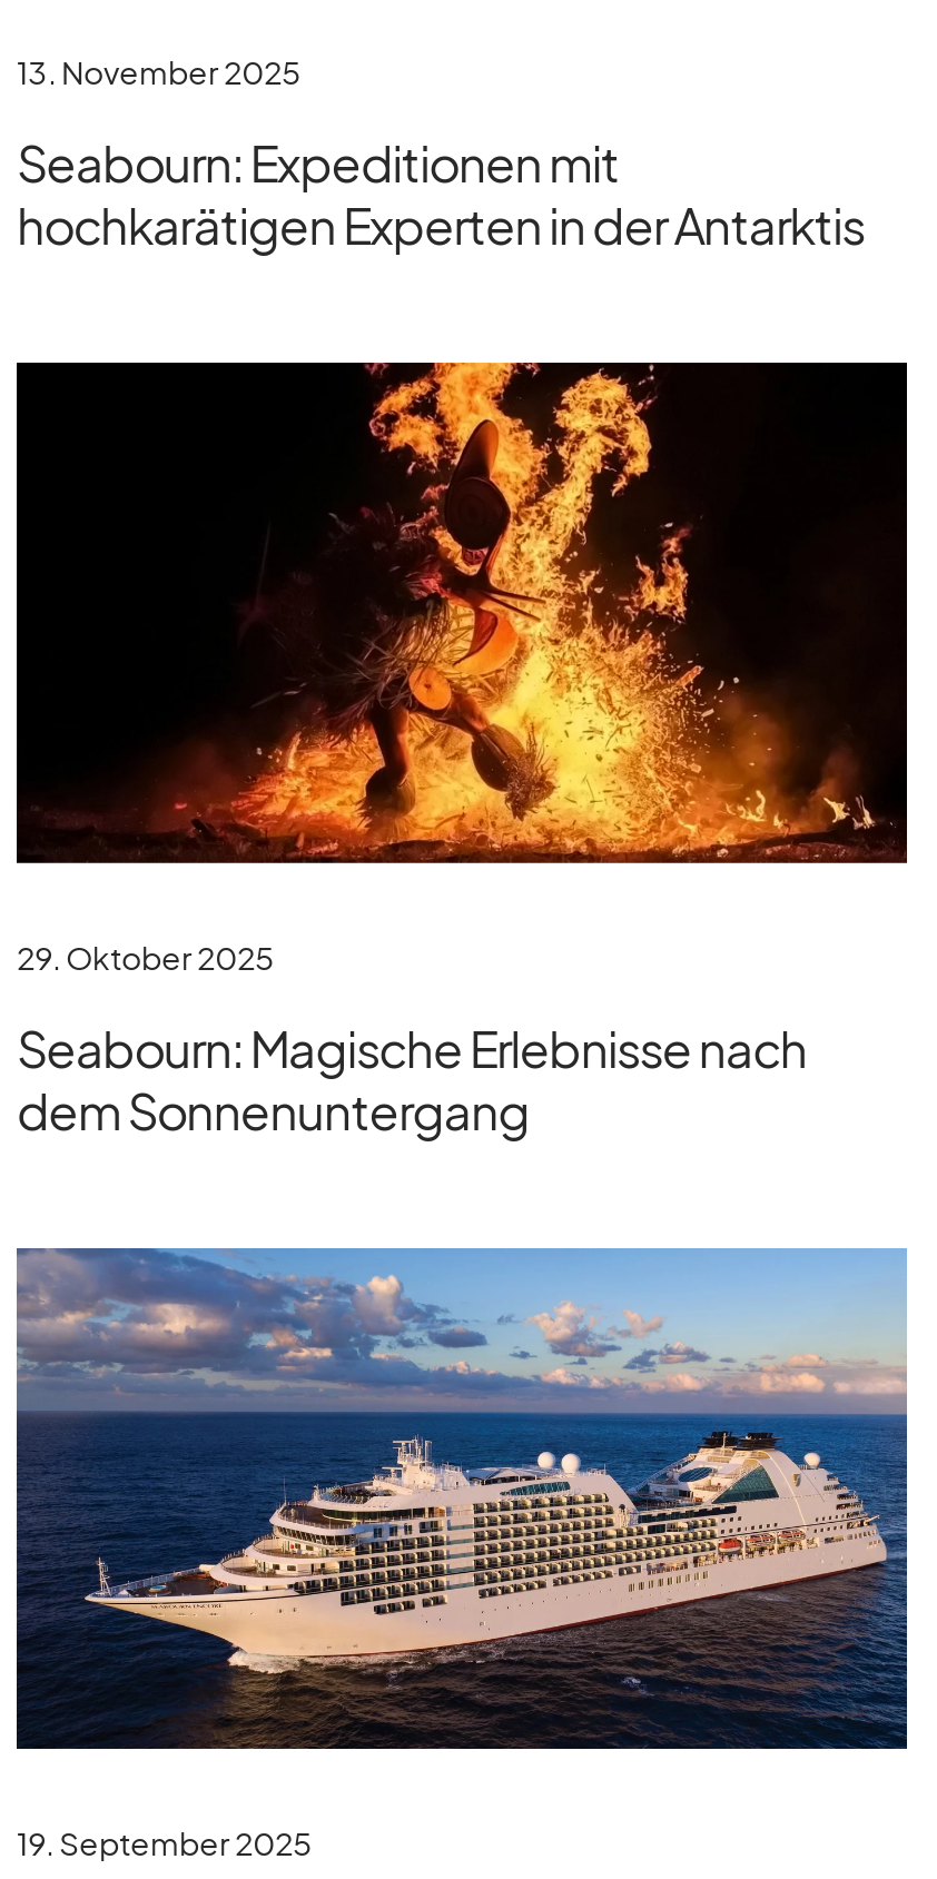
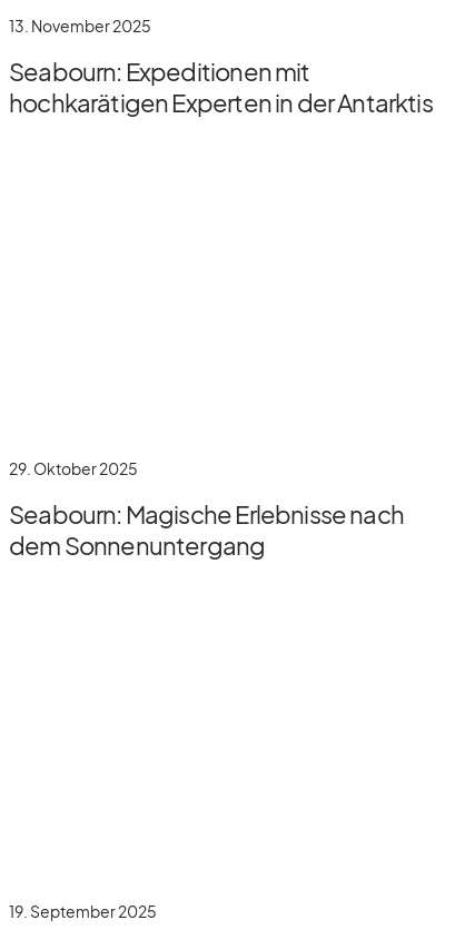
[14,359,909,867] [image] -> none
[14,1247,909,1752] [image] -> none

